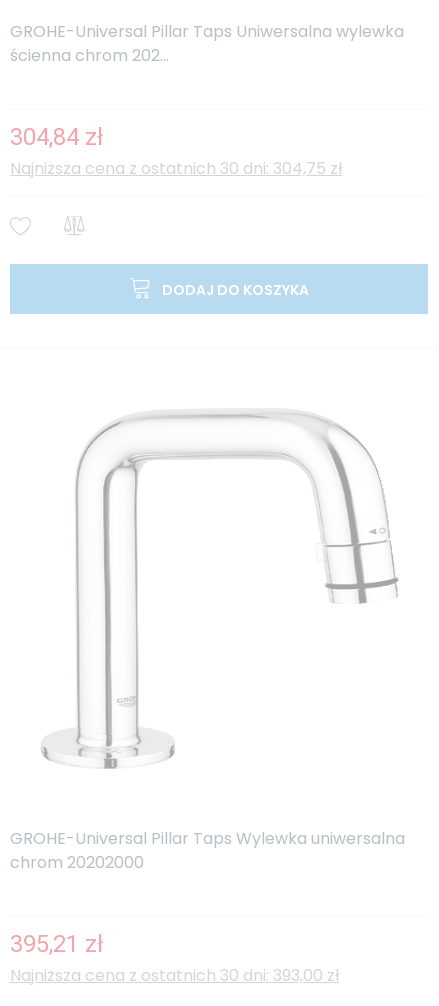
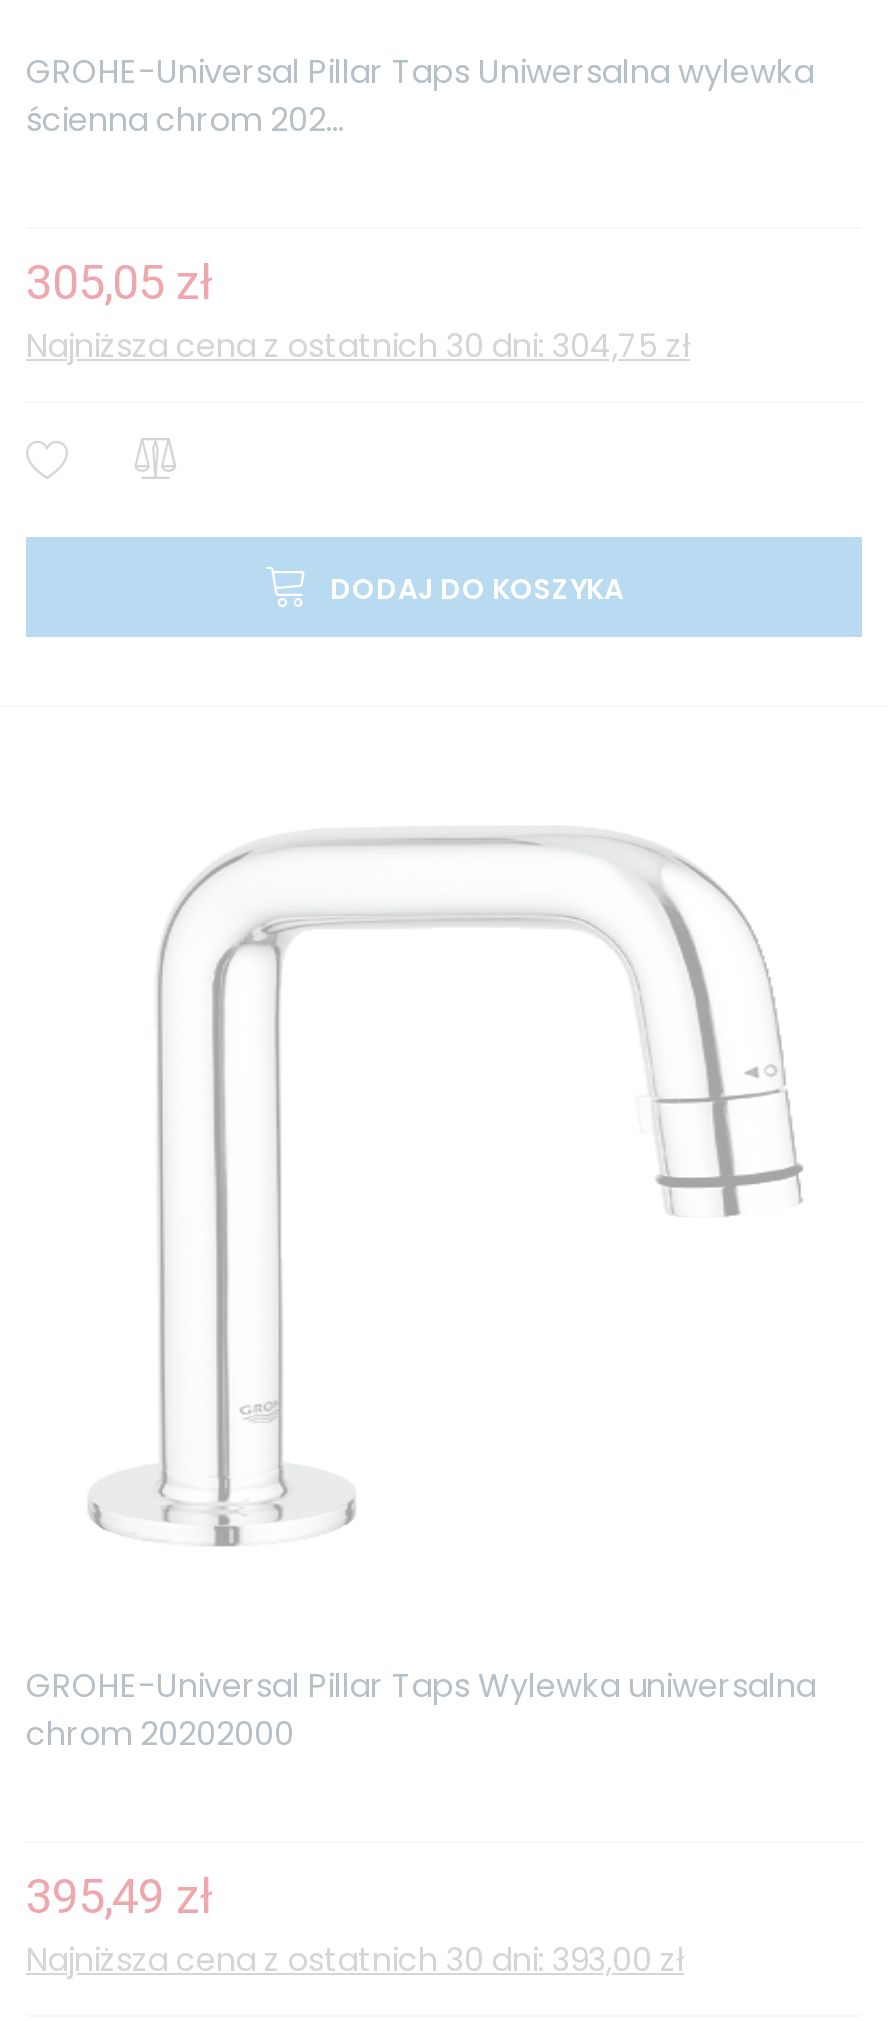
[10,123,104,151] 304,84 zł -> [26,255,214,311] 305,05 zł
[10,930,104,958] 395,21 zł -> [26,1869,214,1925] 395,49 zł

